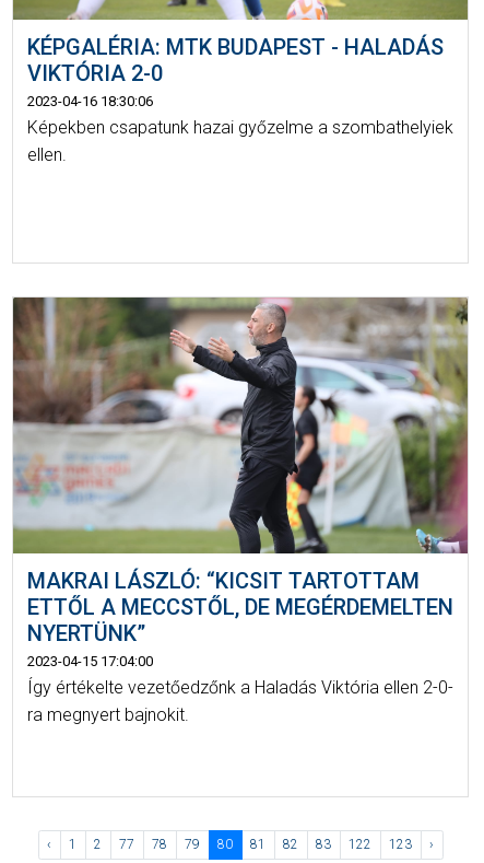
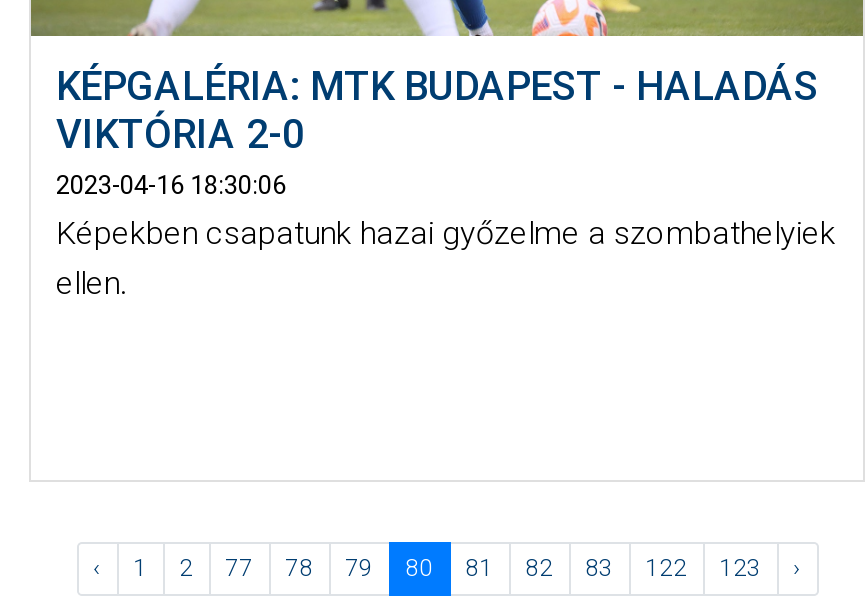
[12,296,468,725] [image] | MAKRAI LÁSZLÓ: “KICSIT TARTOTTAM | ETTŐL A MECCSTŐL, DE MEGÉRDEMELTEN | NYERTÜNK” | 2023-04-15 17:04:00 | Így értékelte vezetőedzőnk a Haladás Viktória ellen 2-0- | ra megnyert bajnokit. -> none

